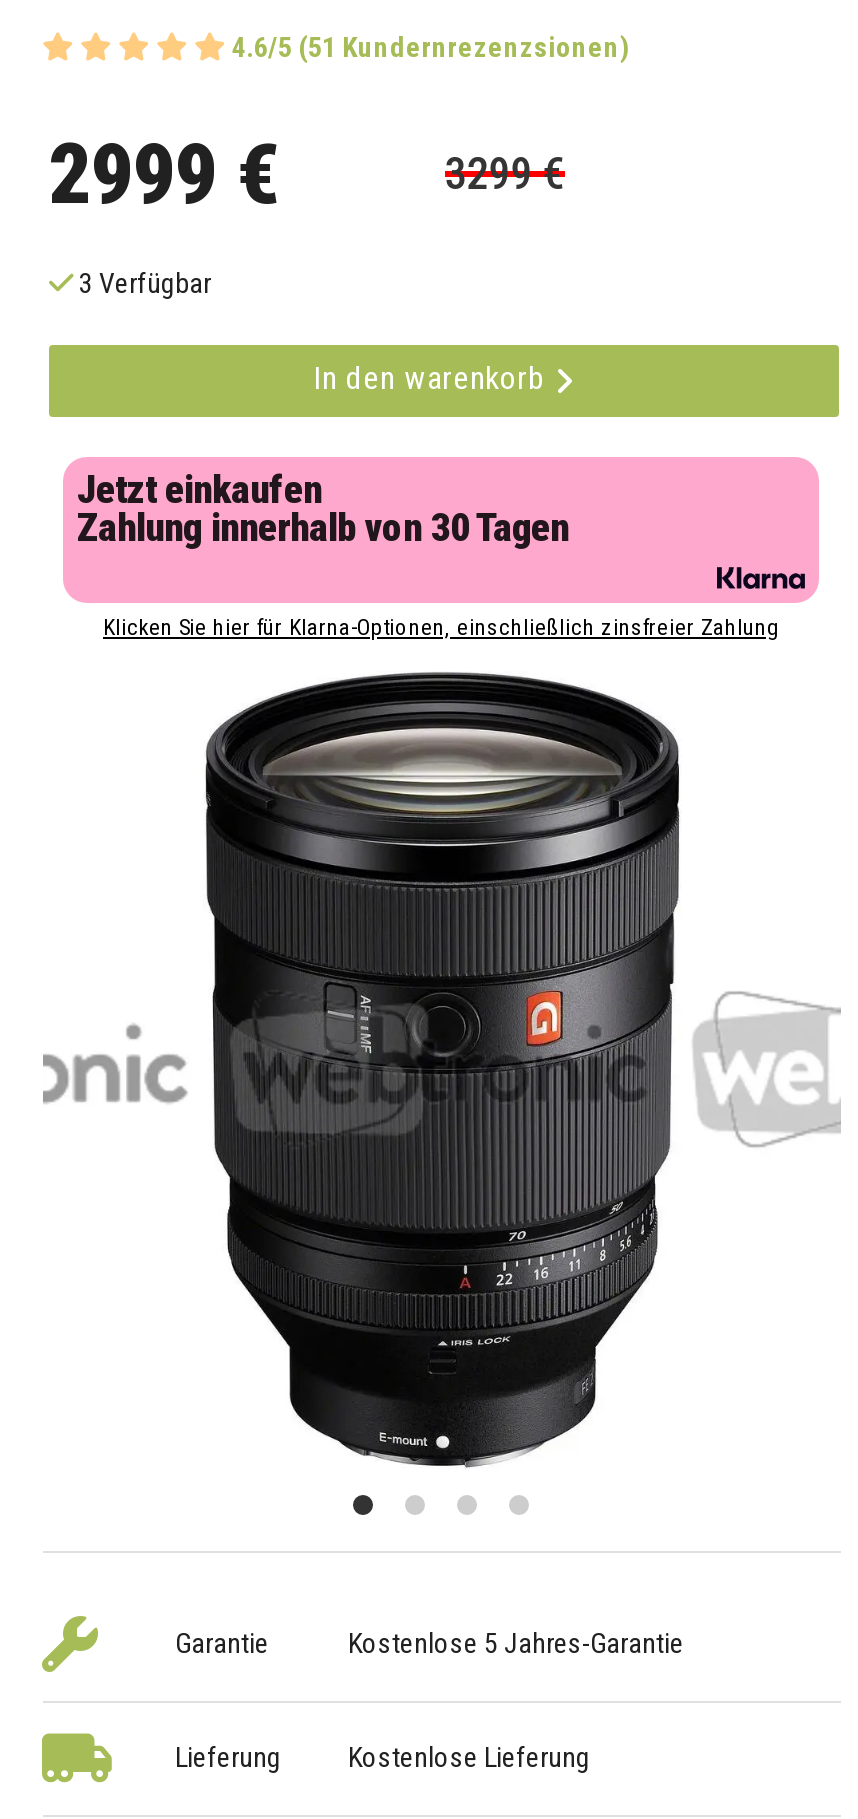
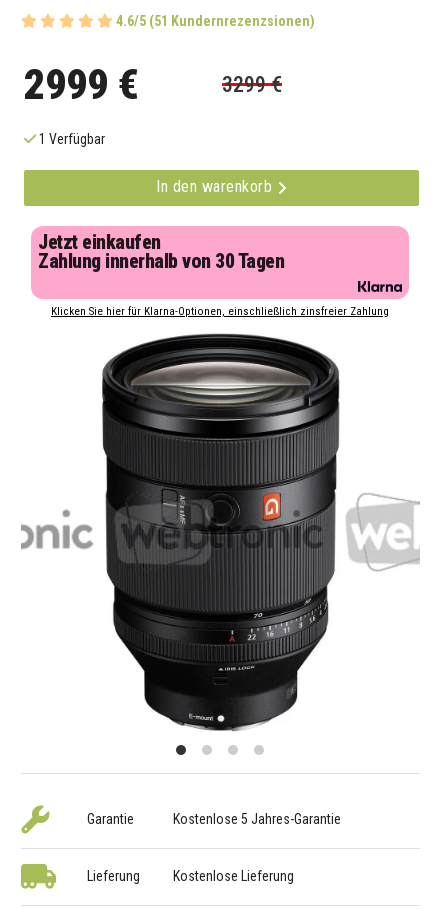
[73,268,211,300] 3 Verfügbar -> [36,131,105,147] 1 Verfügbar

